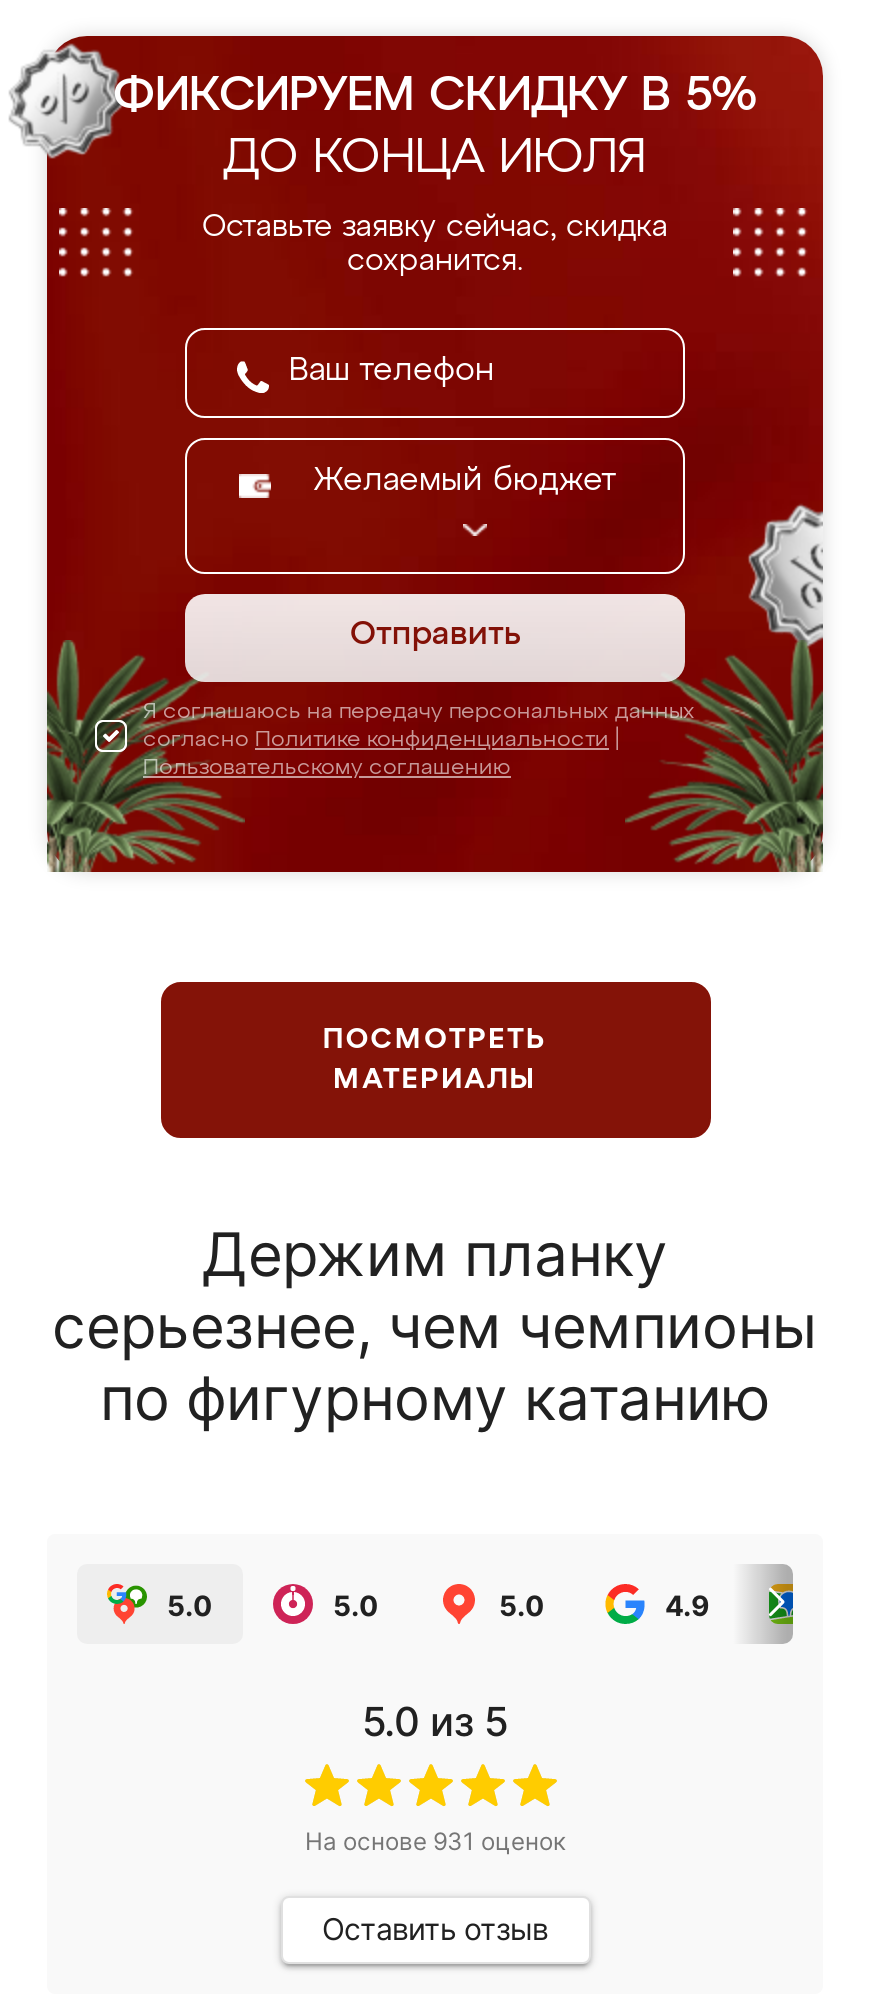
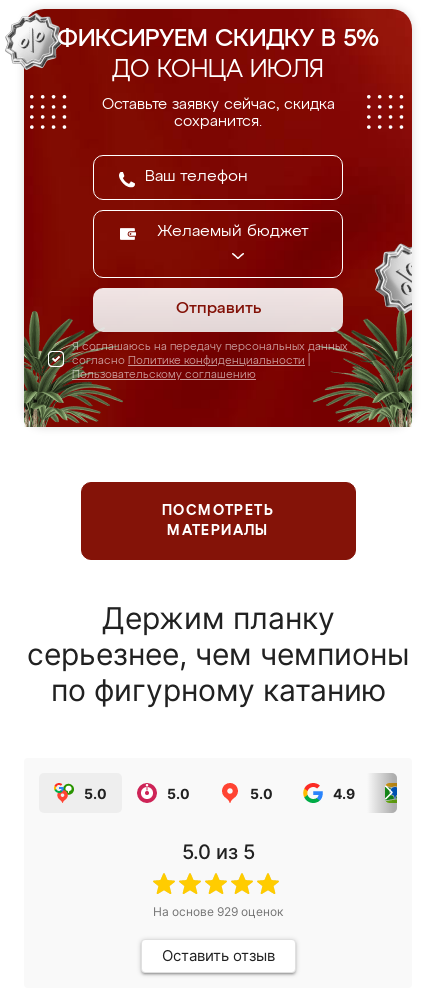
[305,1826,565,1856] На основе 931 оценок -> [153,904,283,919] На основе 929 оценок

